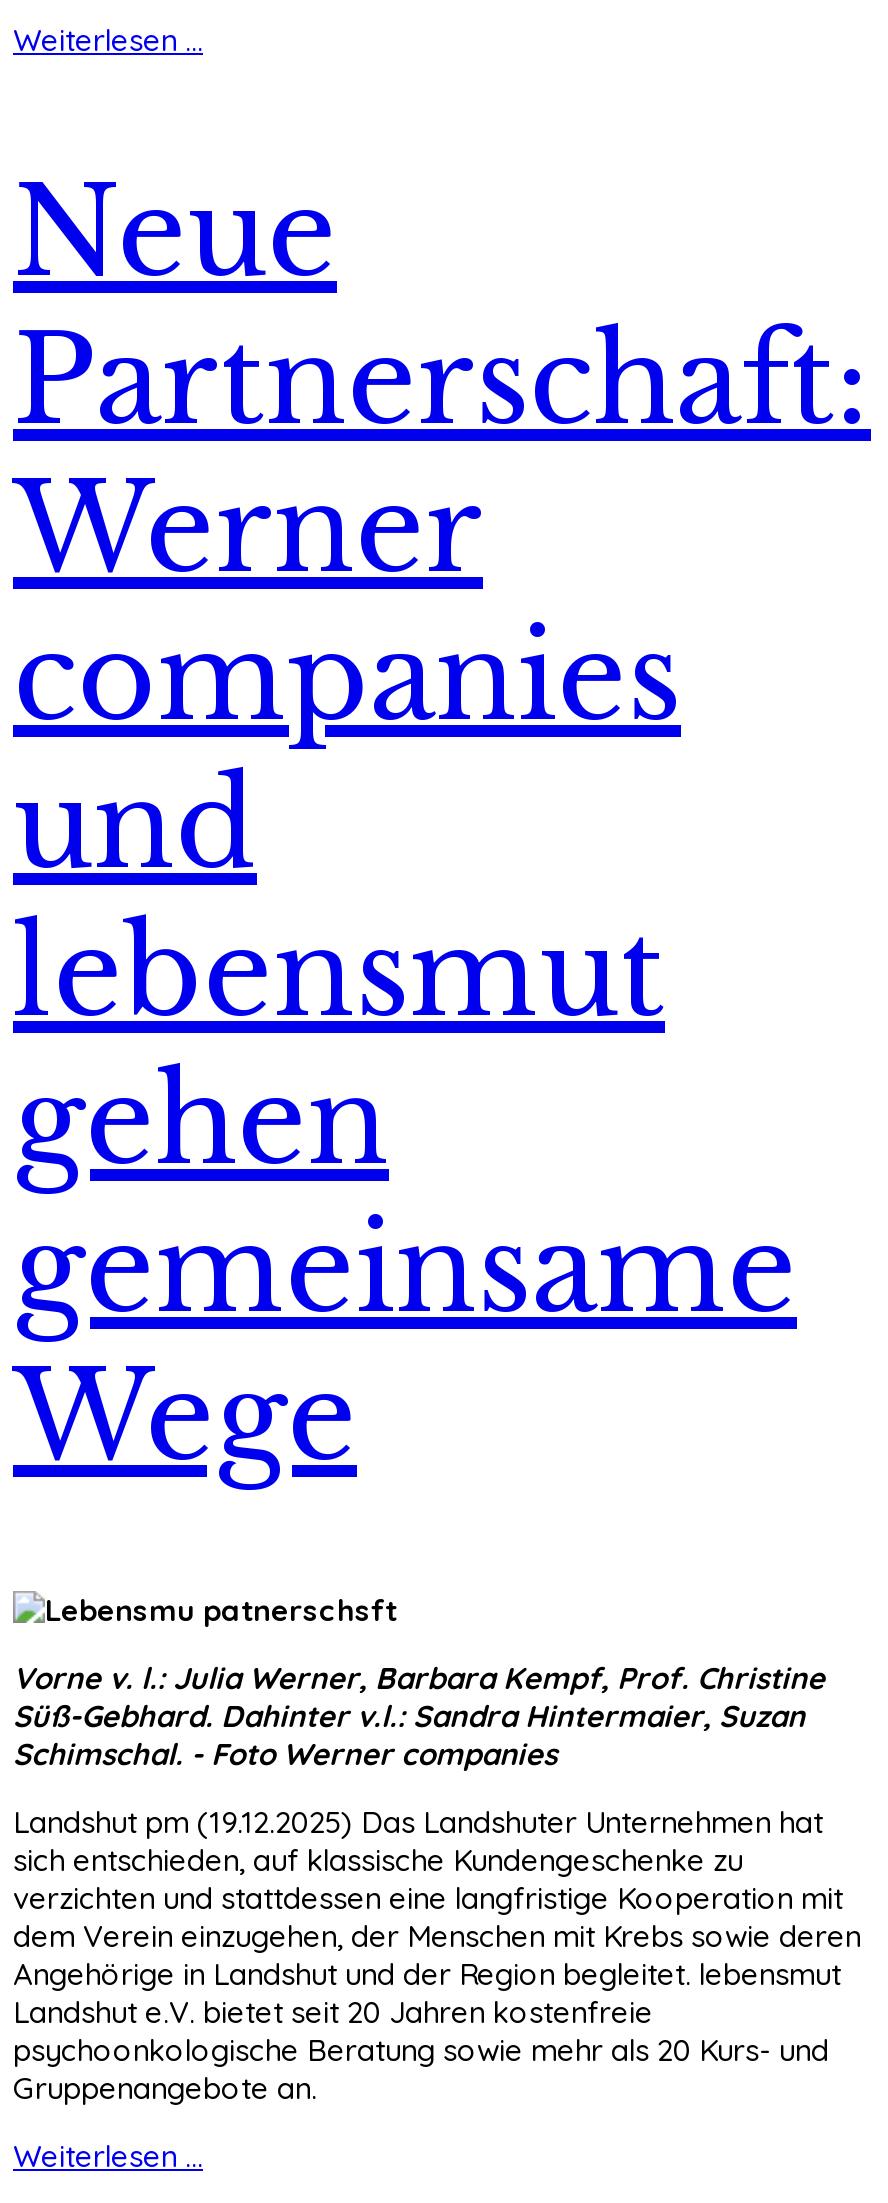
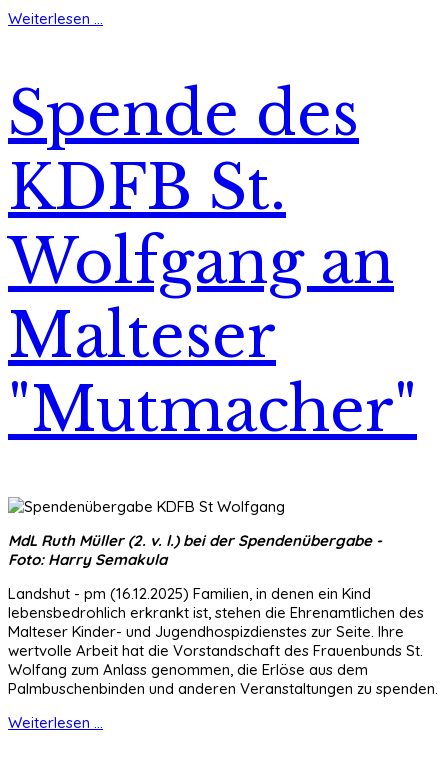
[13,159,871,1491] Neue | Partnerschaft: | Werner | companies | und | lebensmut | gehen | gemeinsame | Wege -> [8,77,417,447] Spende des | KDFB St. | Wolfgang an | Malteser | "Mutmacher"
[13,1658,825,1772] Vorne v. l.: Julia Werner, Barbara Kempf, Prof. Christine | Süß-Gebhard. Dahinter v.l.: Sandra Hintermaier, Suzan | Schimschal. - Foto Werner companies -> [8,531,382,569] MdL Ruth Müller (2. v. l.) bei der Spendenübergabe - | Foto: Harry Semakula
[13,1802,861,2106] Landshut pm (19.12.2025) Das Landshuter Unternehmen hat | sich entschieden, auf klassische Kundengeschenke zu | verzichten und stattdessen eine langfristige Kooperation mit | dem Verein einzugehen, der Menschen mit Krebs sowie deren | Angehörige in Landshut und der Region begleitet. lebensmut | Landshut e.V. bietet seit 20 Jahren kostenfreie | psychoonkologische Beratung sowie mehr als 20 Kurs- und | Gruppenangebote an. -> [8,584,438,698] Landshut - pm (16.12.2025) Familien, in denen ein Kind | lebensbedrohlich erkrankt ist, stehen die Ehrenamtlichen des | Malteser Kinder- und Jugendhospizdienstes zur Seite. Ihre | wertvolle Arbeit hat die Vorstandschaft des Frauenbunds St. | Wolfang zum Anlass genommen, die Erlöse aus dem | Palmbuschenbinden und anderen Veranstaltungen zu spenden.

